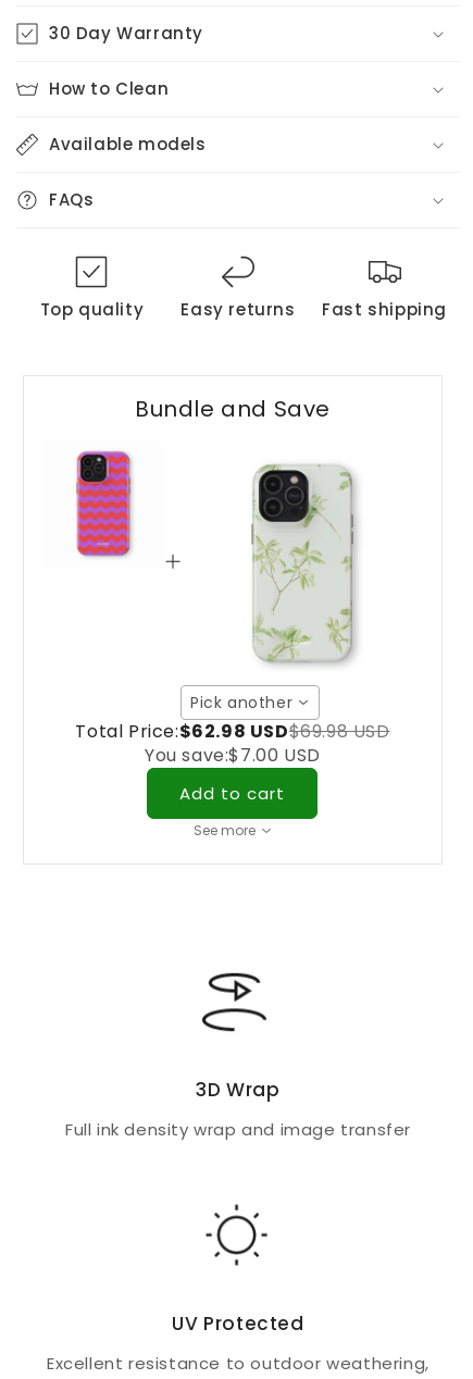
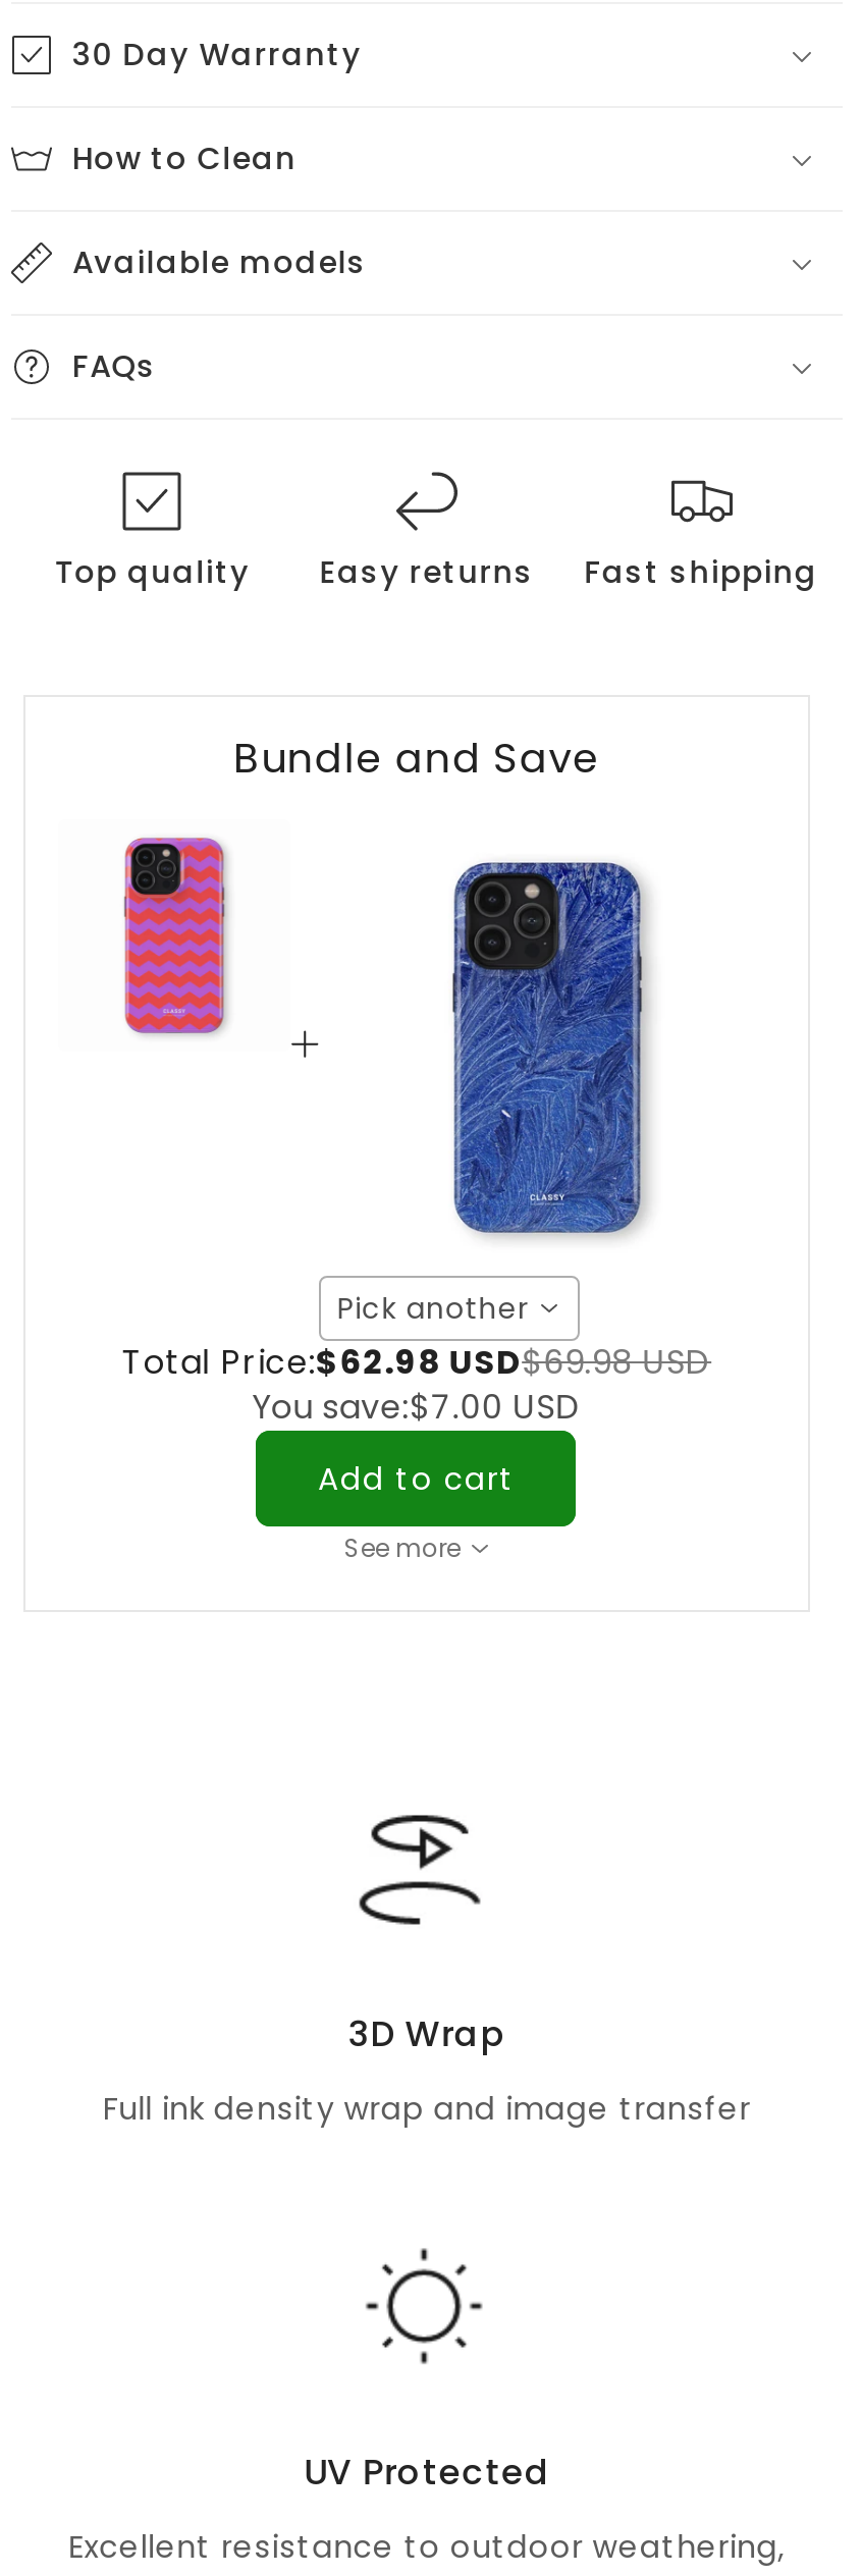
[252,464,352,662] [image] -> [453,862,641,1233] [image]

